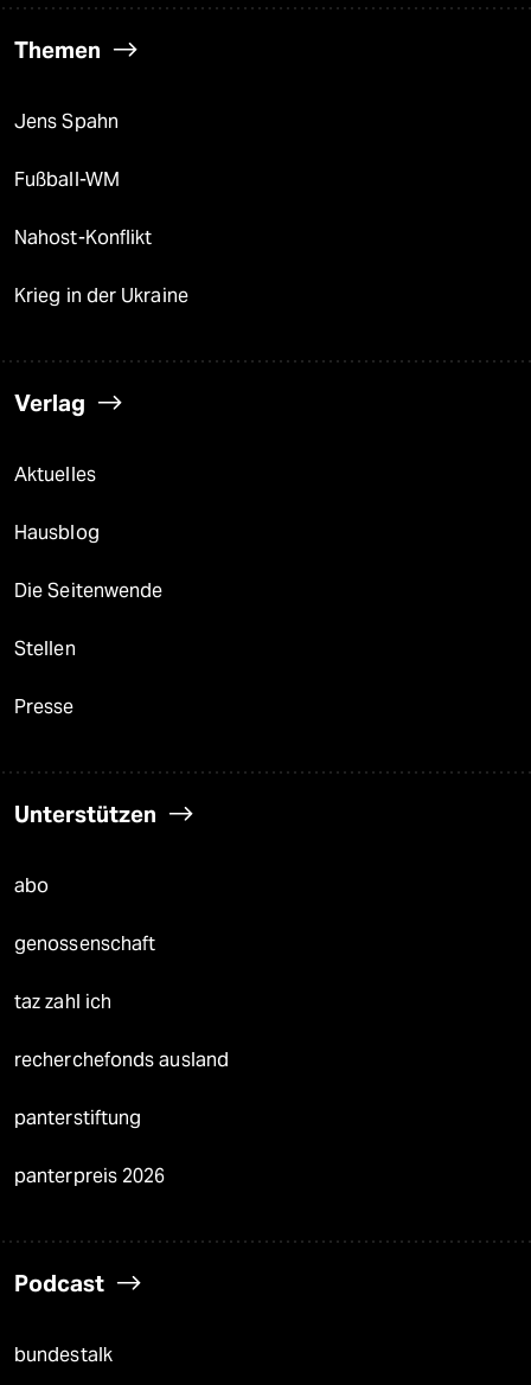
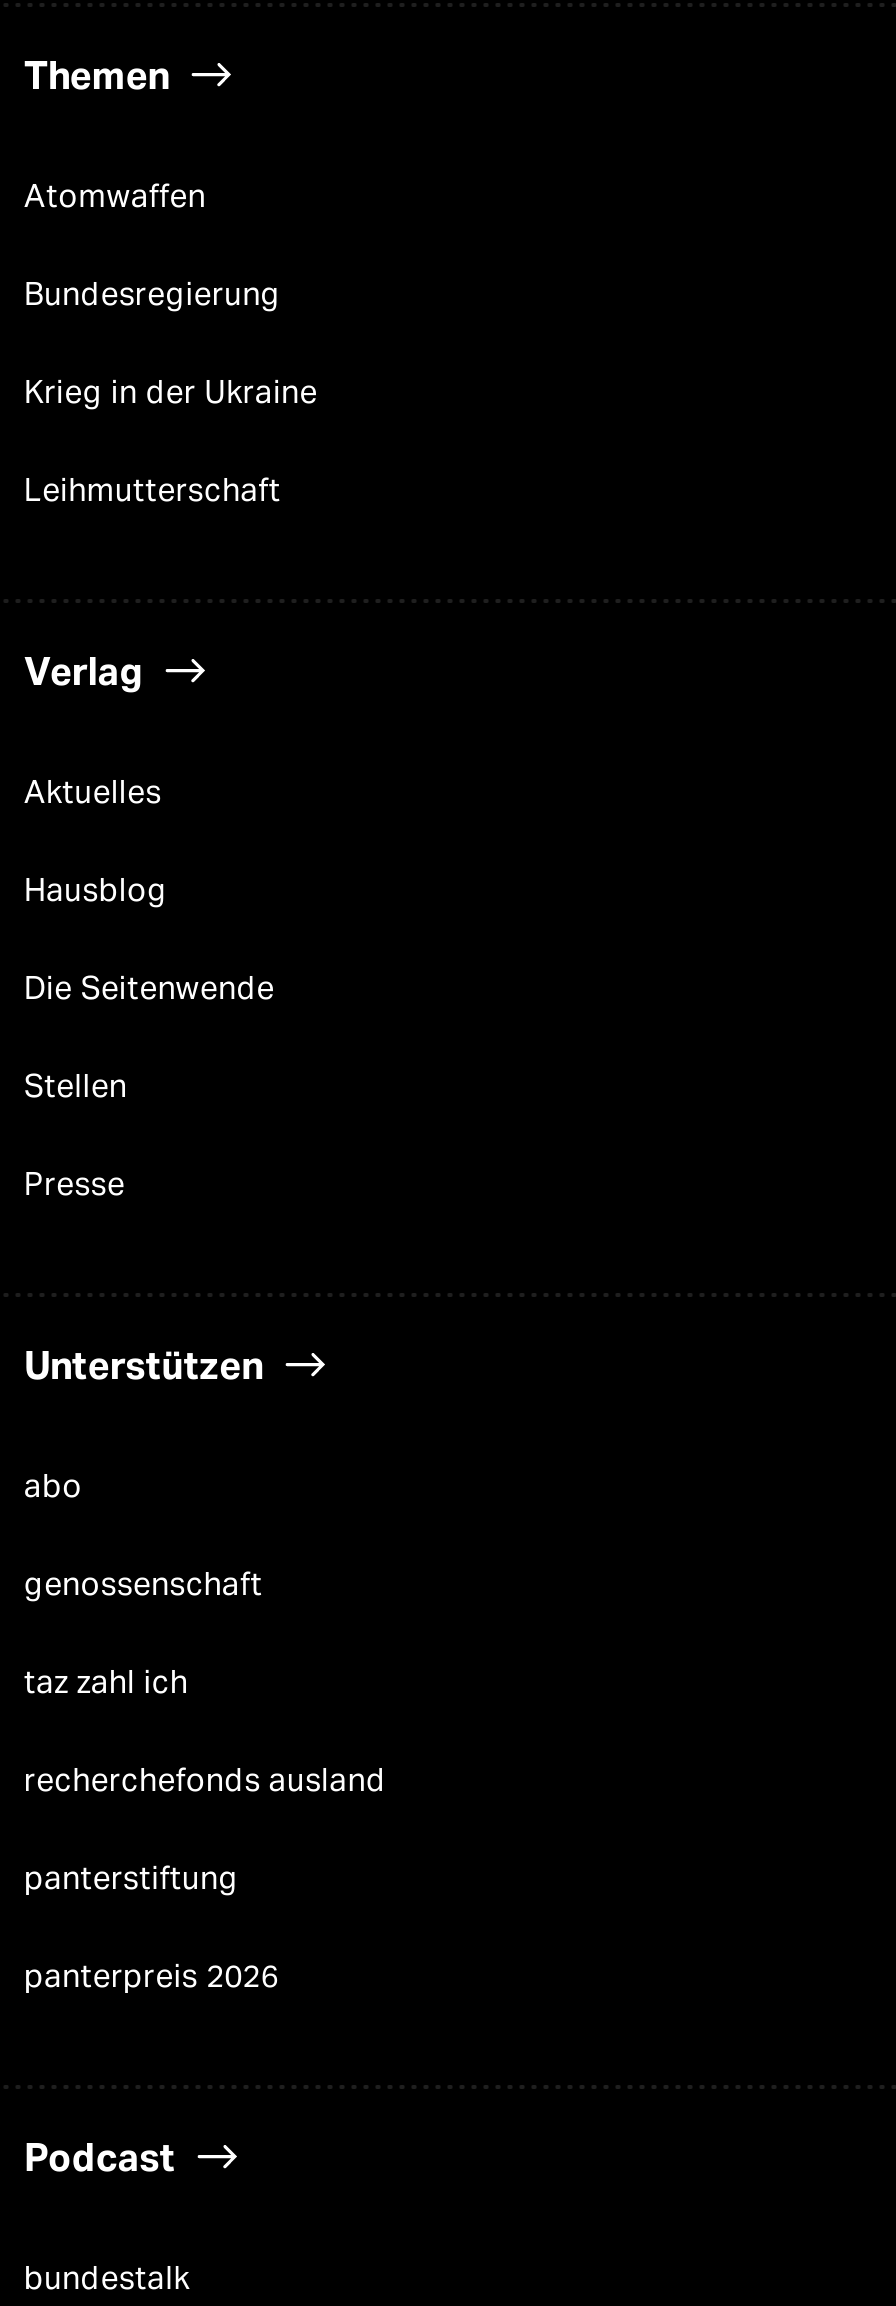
[14,110,152,249] Jens Spahn | Fußball-WM | Nahost-Konflikt -> [24,177,281,313] Atomwaffen | Bundesregierung
moved [14,284,188,307] -> [24,373,318,411]: Krieg in der Ukraine
none -> [24,471,281,509] Leihmutterschaft

